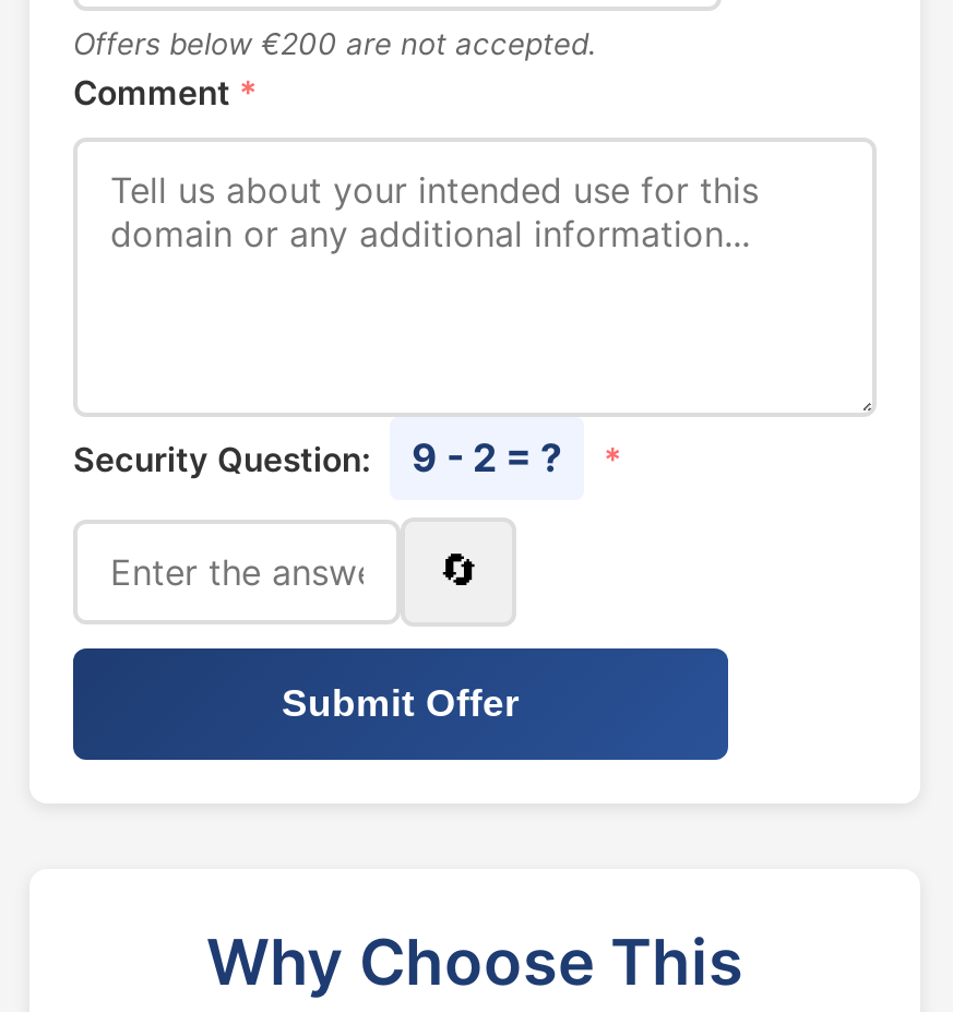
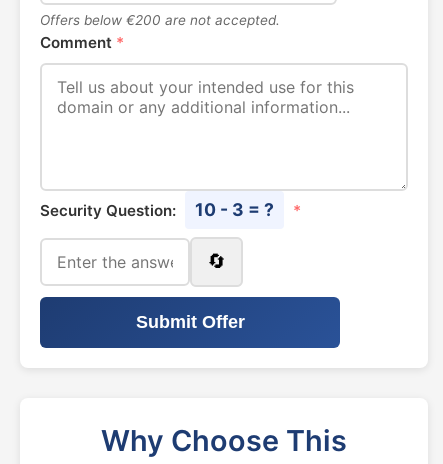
[412,434,562,480] 9 - 2 = ? -> [195,199,274,220] 10 - 3 = ?

